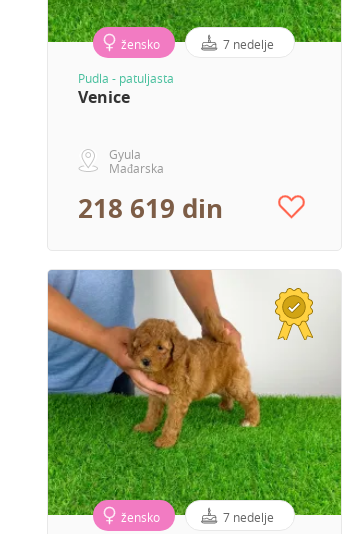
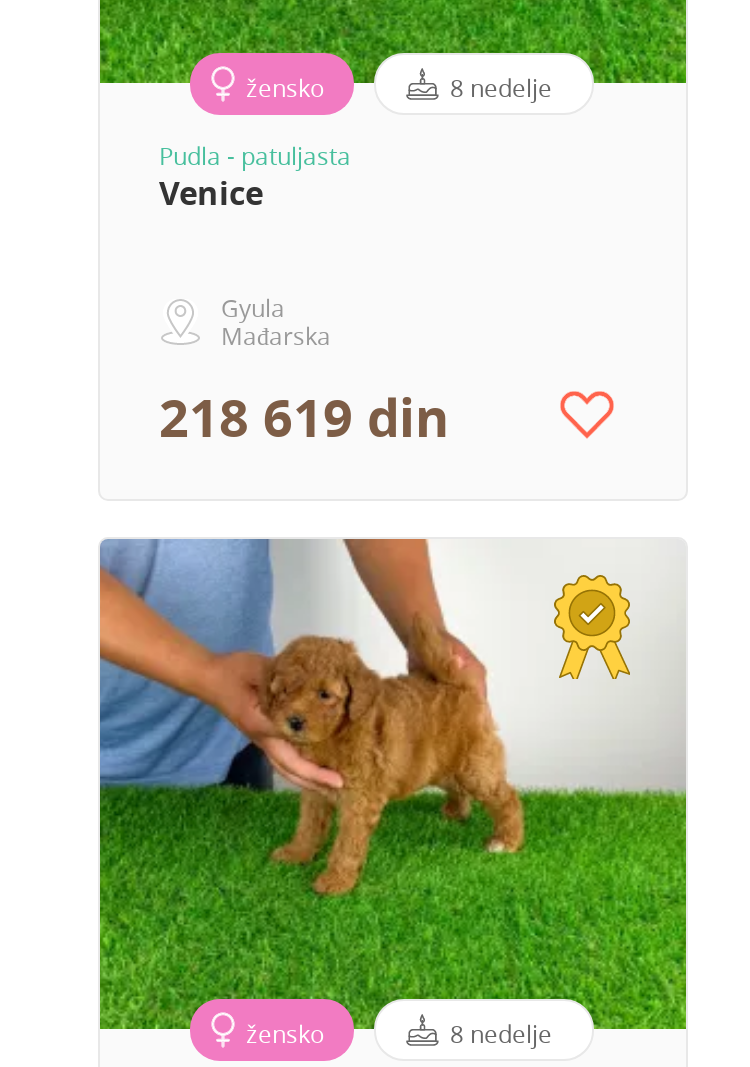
[223,35,274,51] 7 nedelje -> [450,71,552,103] 8 nedelje
[223,509,274,525] 7 nedelje -> [450,1018,552,1050] 8 nedelje

